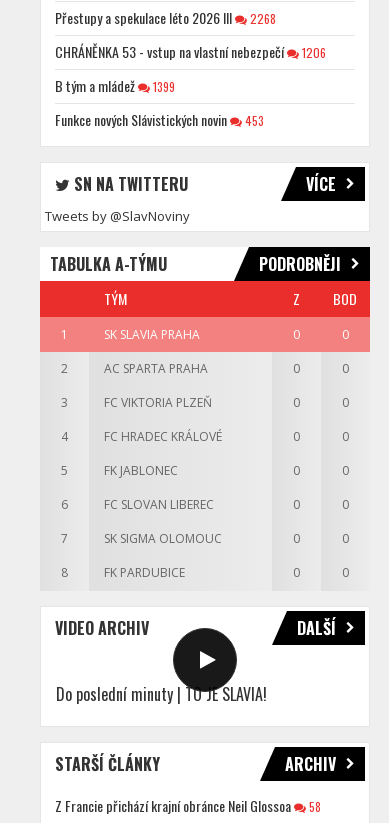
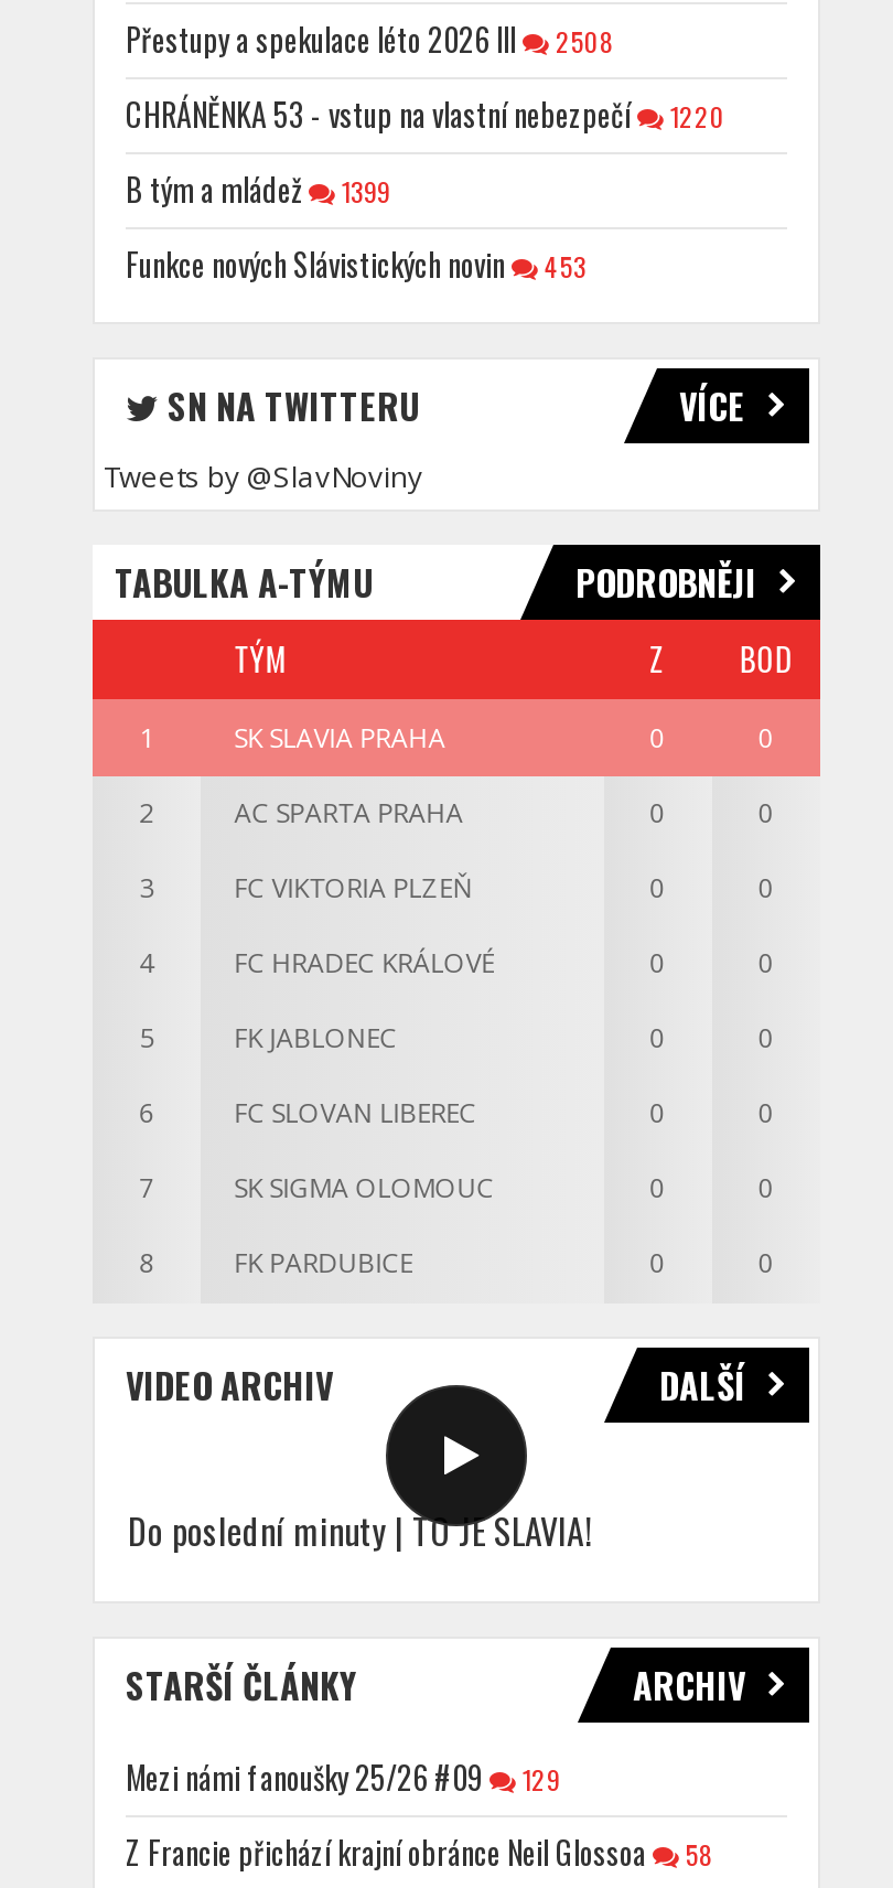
[55,7,276,28] Přestupy a spekulace léto 2026 III 2268 -> [126,15,613,62] Přestupy a spekulace léto 2026 III 2508
[55,41,326,62] CHRÁNĚNKA 53 - vstup na vlastní nebezpečí 1206 -> [126,90,725,137] CHRÁNĚNKA 53 - vstup na vlastní nebezpečí 1220
none -> [126,1753,560,1800] Mezi námi fanoušky 25/26 #09 | 129

